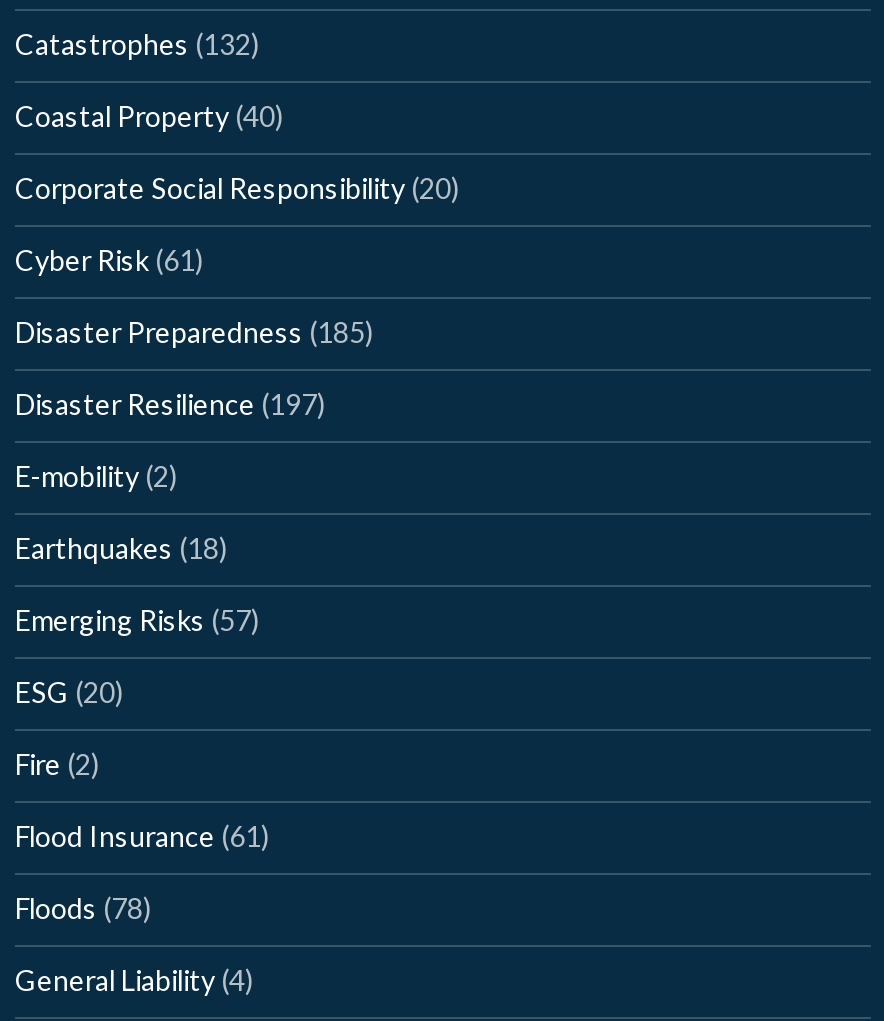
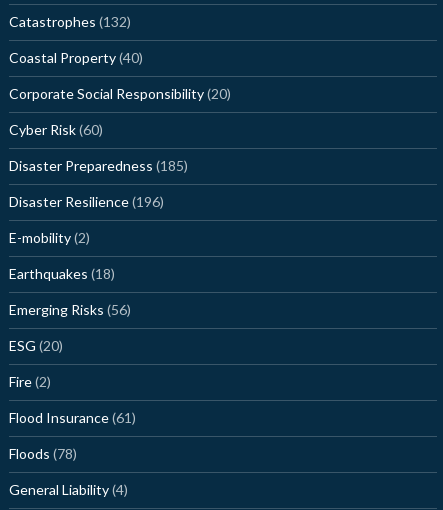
[15,243,203,277] Cyber Risk (61) -> [9,121,103,138] Cyber Risk (60)
[15,387,325,421] Disaster Resilience (197) -> [9,193,164,210] Disaster Resilience (196)
[15,603,259,637] Emerging Risks (57) -> [9,301,131,318] Emerging Risks (56)

